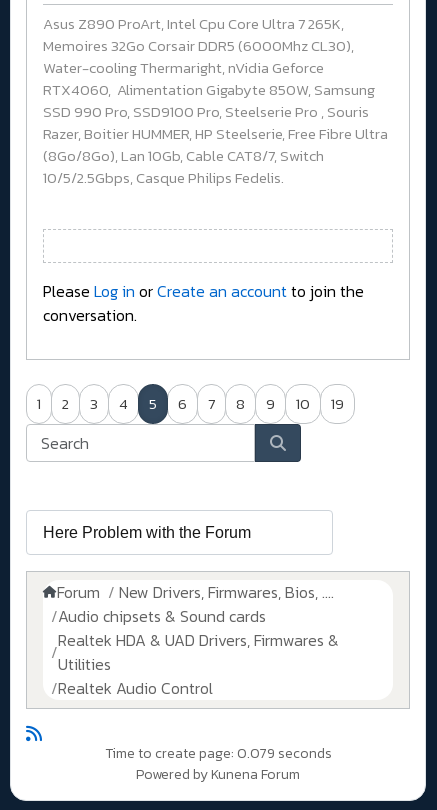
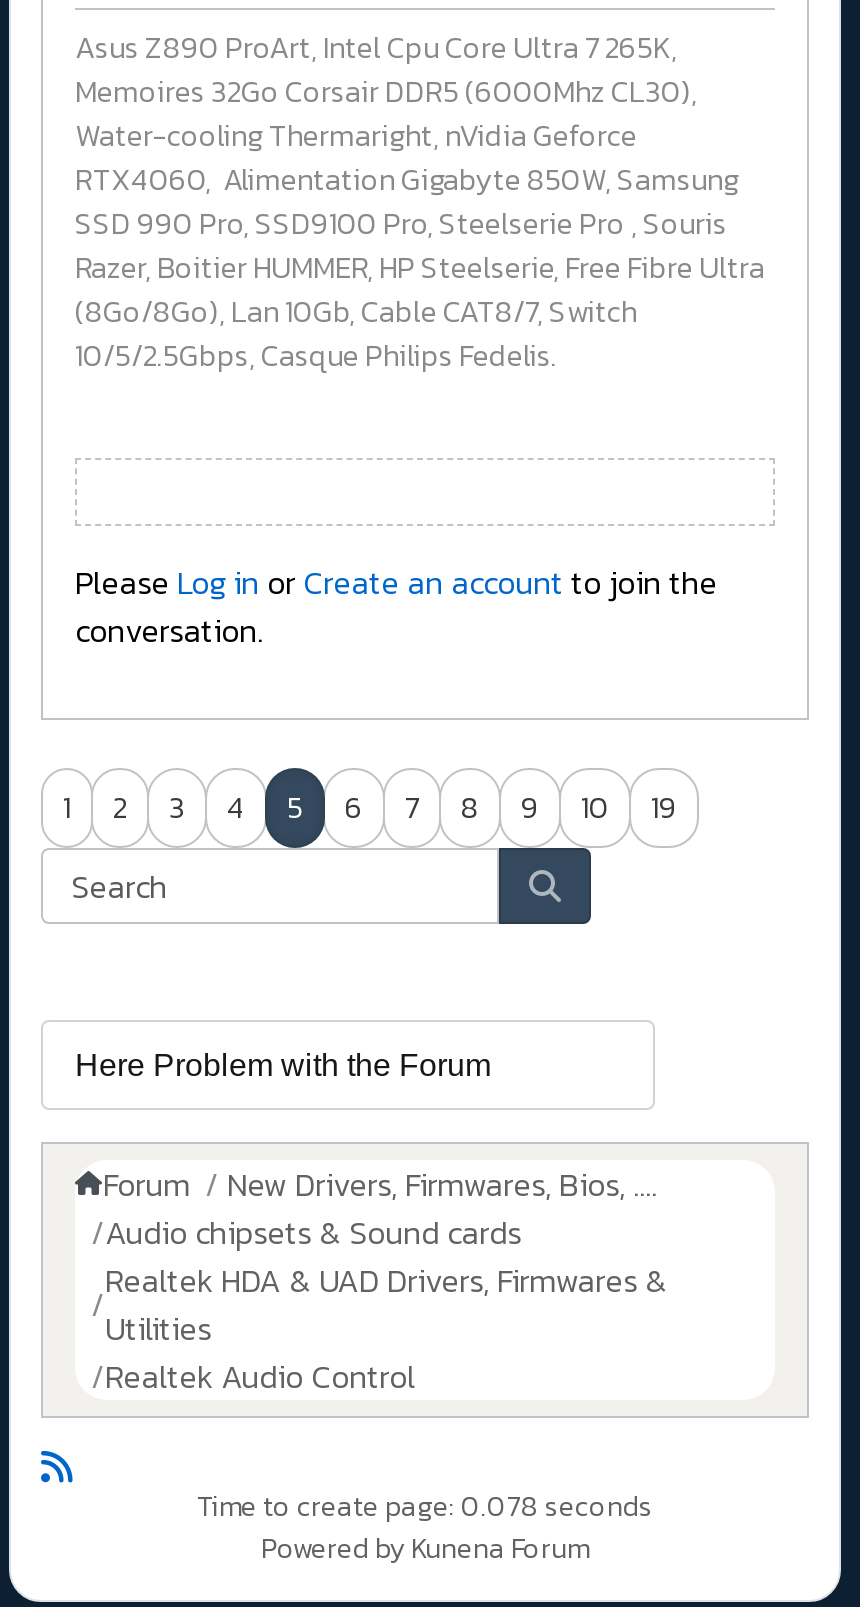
[104,743,331,764] Time to create page: 0.079 seconds -> [197,1486,653,1528] Time to create page: 0.078 seconds

